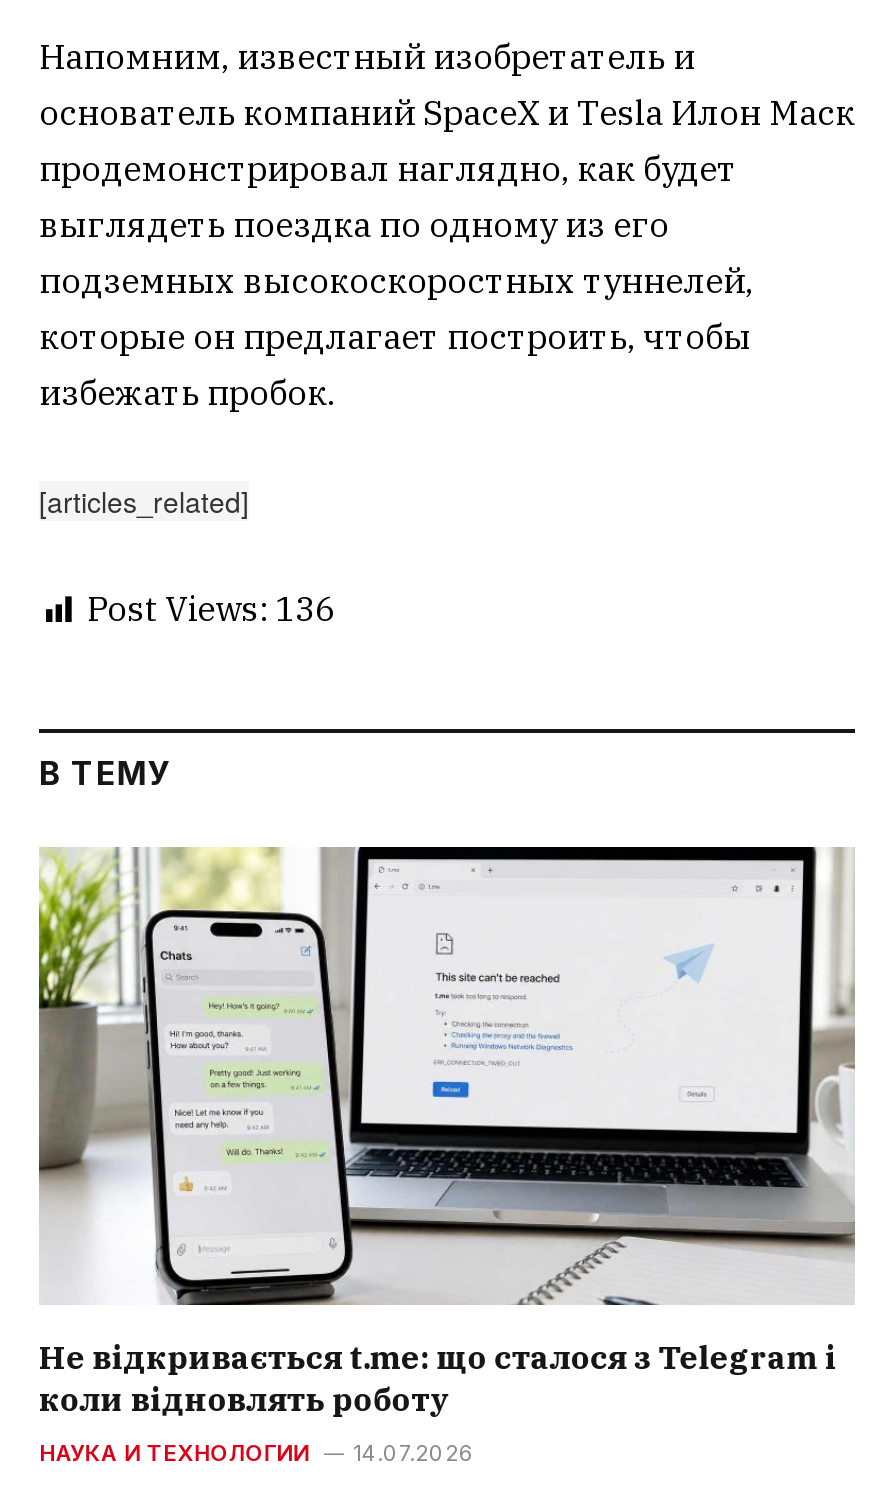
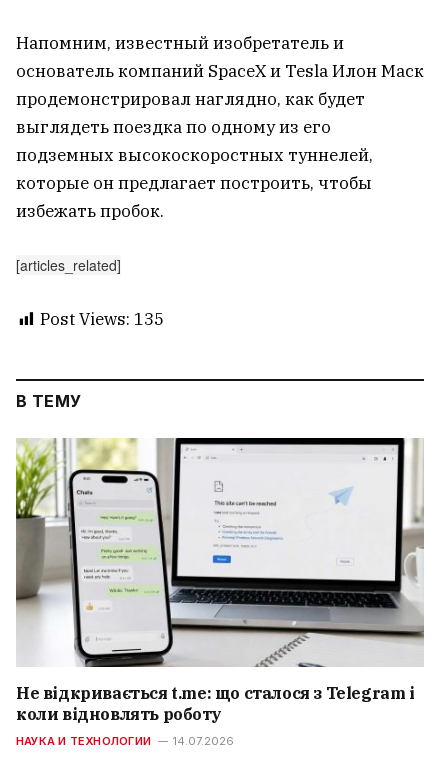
[87,587,335,631] Post Views: 136 -> [40,308,164,330] Post Views: 135

